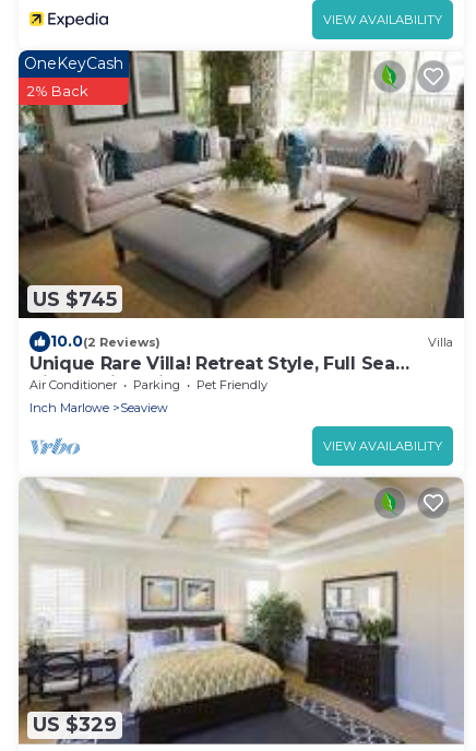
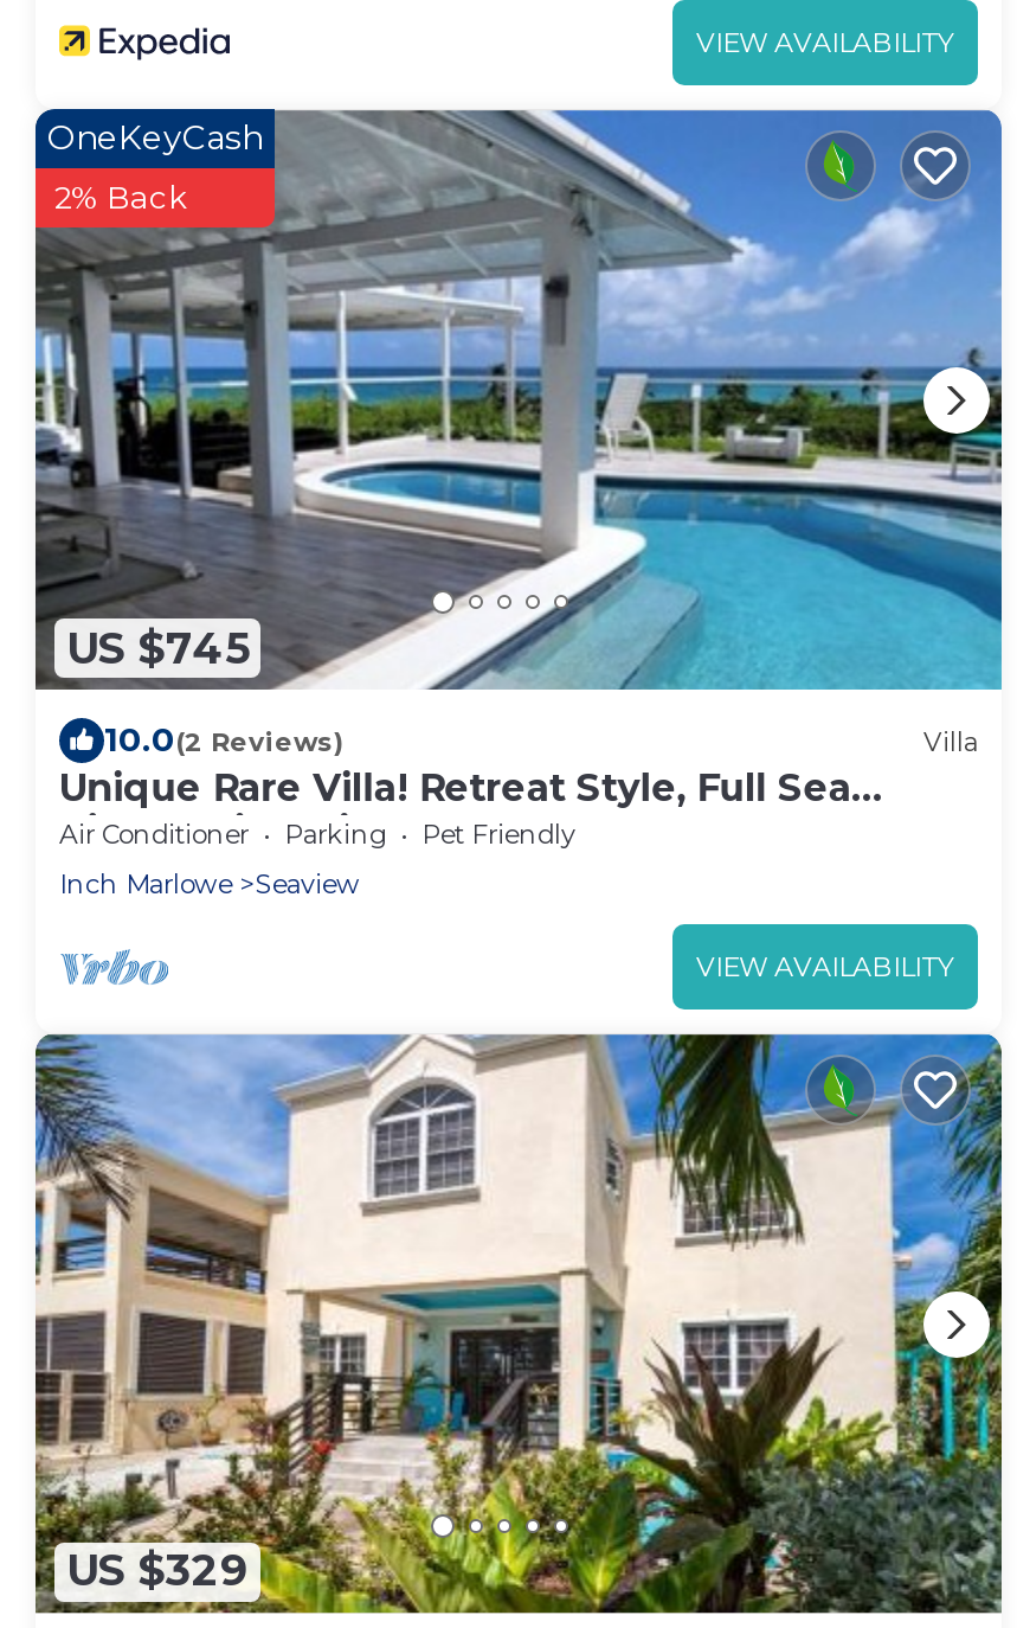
[17,50,465,319] [image] -> [33,109,1004,692] [image]
[17,477,464,746] [image] -> [33,1033,1004,1616] [image]

